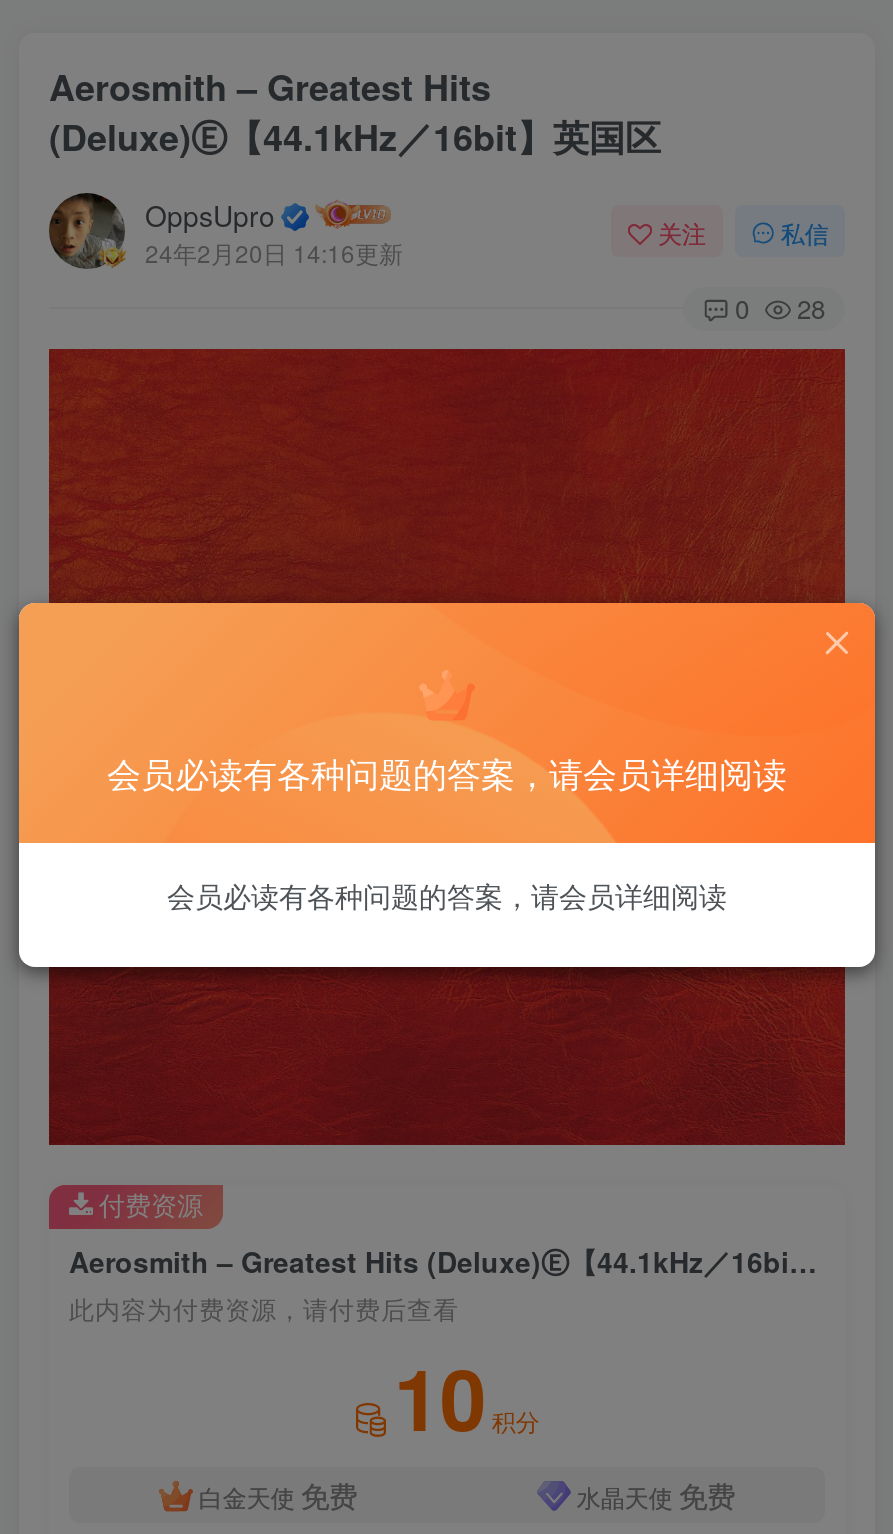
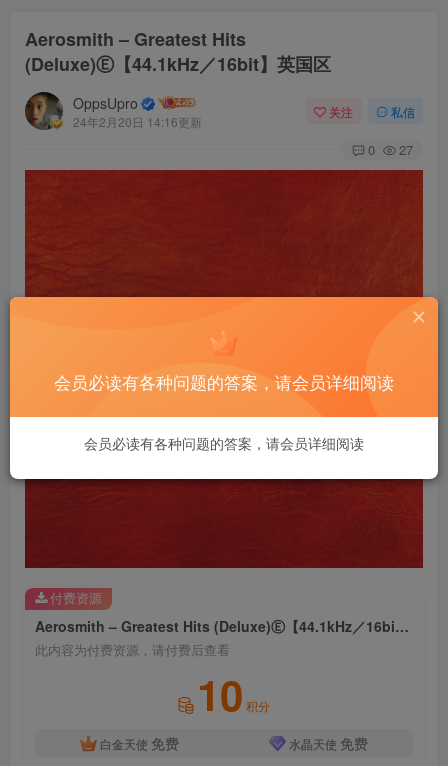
[735,289,825,327] 0 28 -> [368,140,413,159] 0 27

